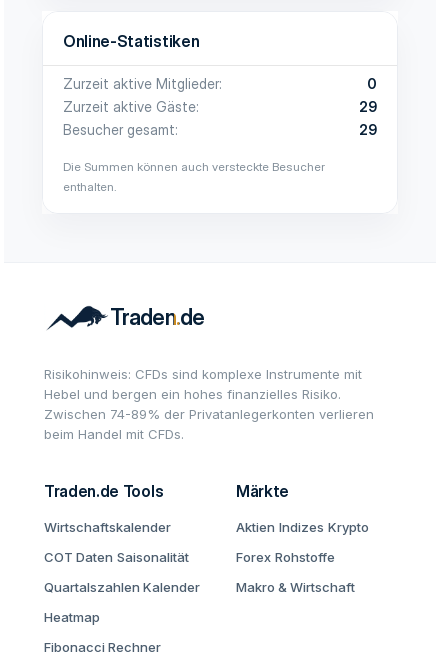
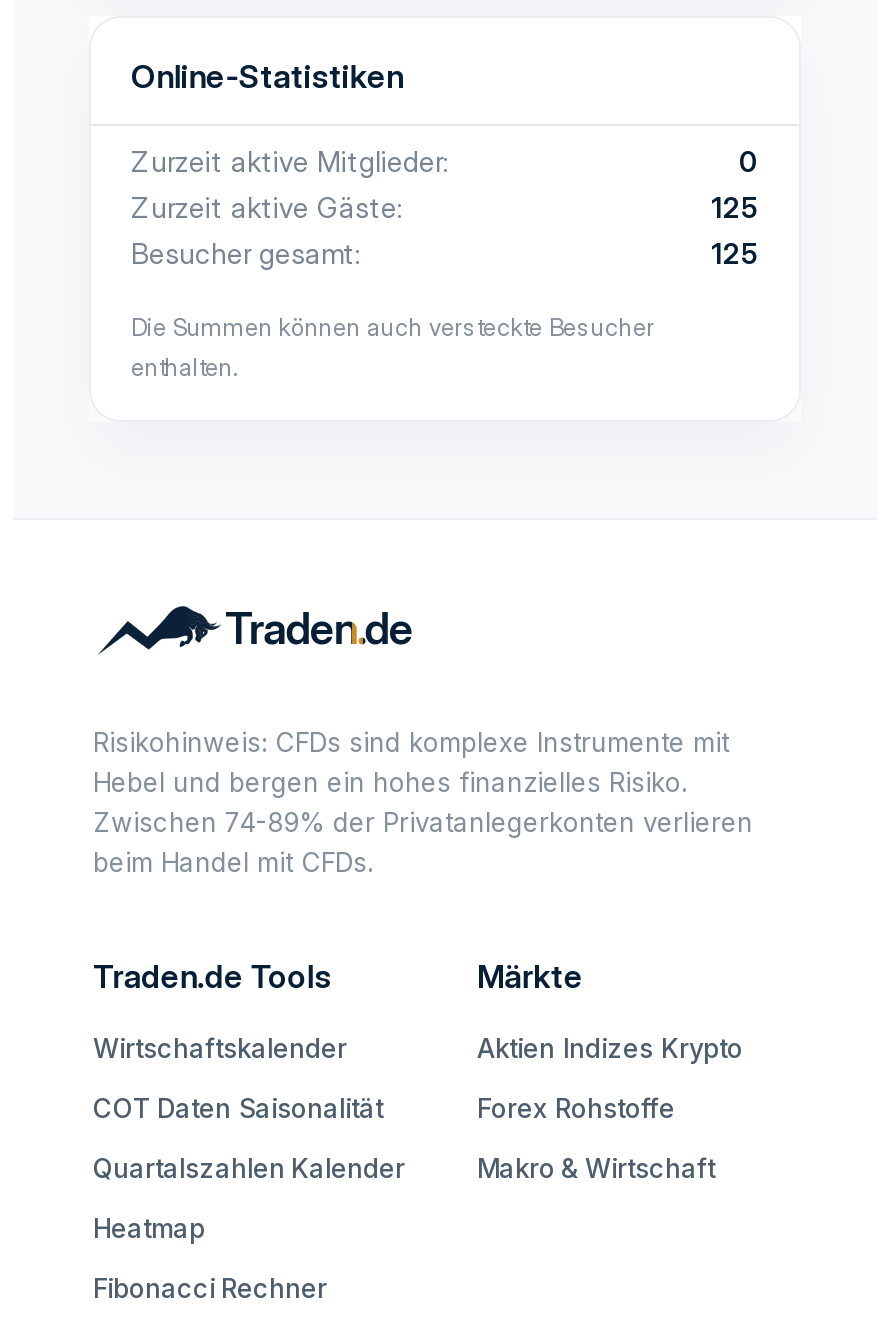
[359,98,377,115] 29 -> [711,190,759,224] 125
[359,121,377,138] 29 -> [711,236,759,270] 125

